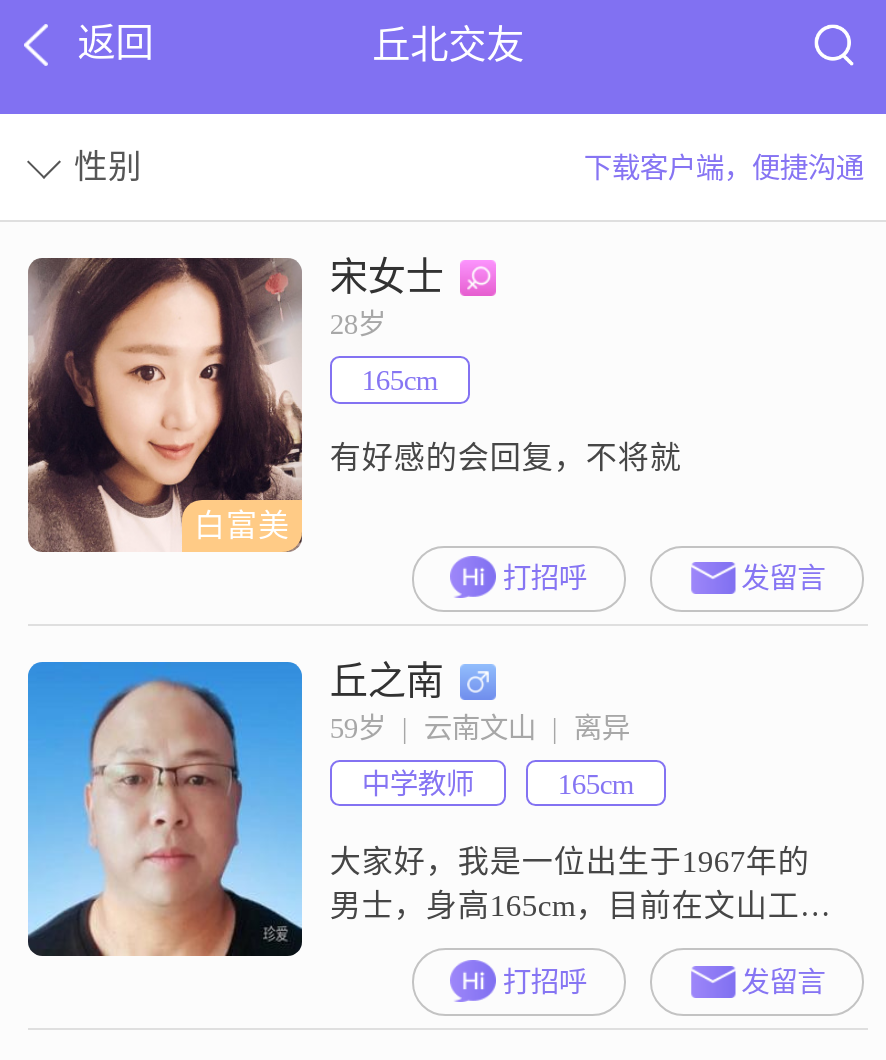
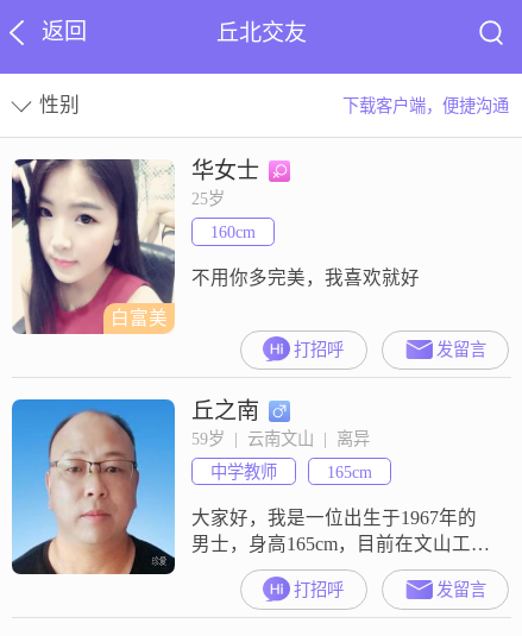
[26,256,454,552] [image] | 宋女士 | 28岁 -> [11,158,265,335] [image] | 华女士 | 25岁
[362,363,438,395] 165cm -> [210,222,255,241] 160cm
[330,441,682,475] 有好感的会回复，不将就 -> [191,268,420,288] 不用你多完美，我喜欢就好

